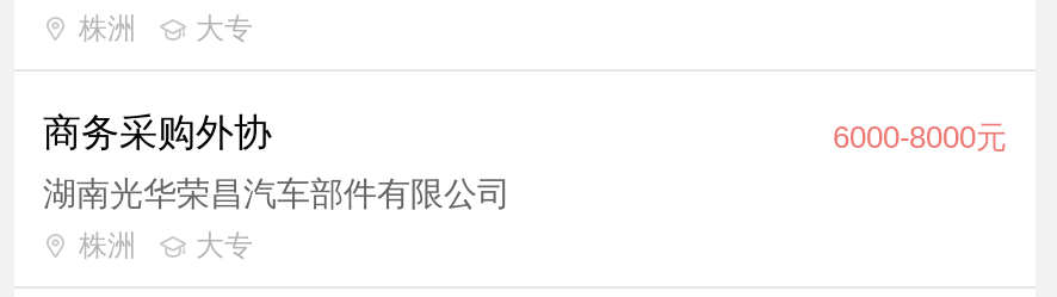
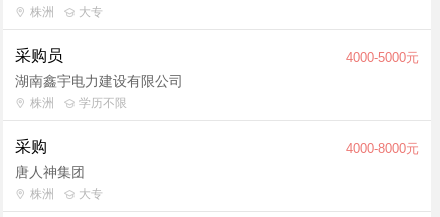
[43,112,1007,212] 商务采购外协 | 6000-8000元 | 湖南光华荣昌汽车部件有限公司 -> [15,47,419,180] 采购员 | 4000-5000元 | 湖南鑫宇电力建设有限公司 | 株洲 | 学历不限 | 采购 | 4000-8000元 | 唐人神集团

